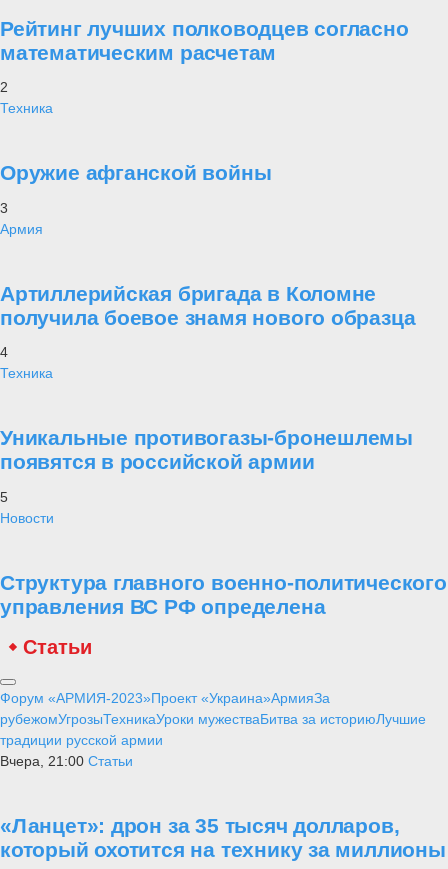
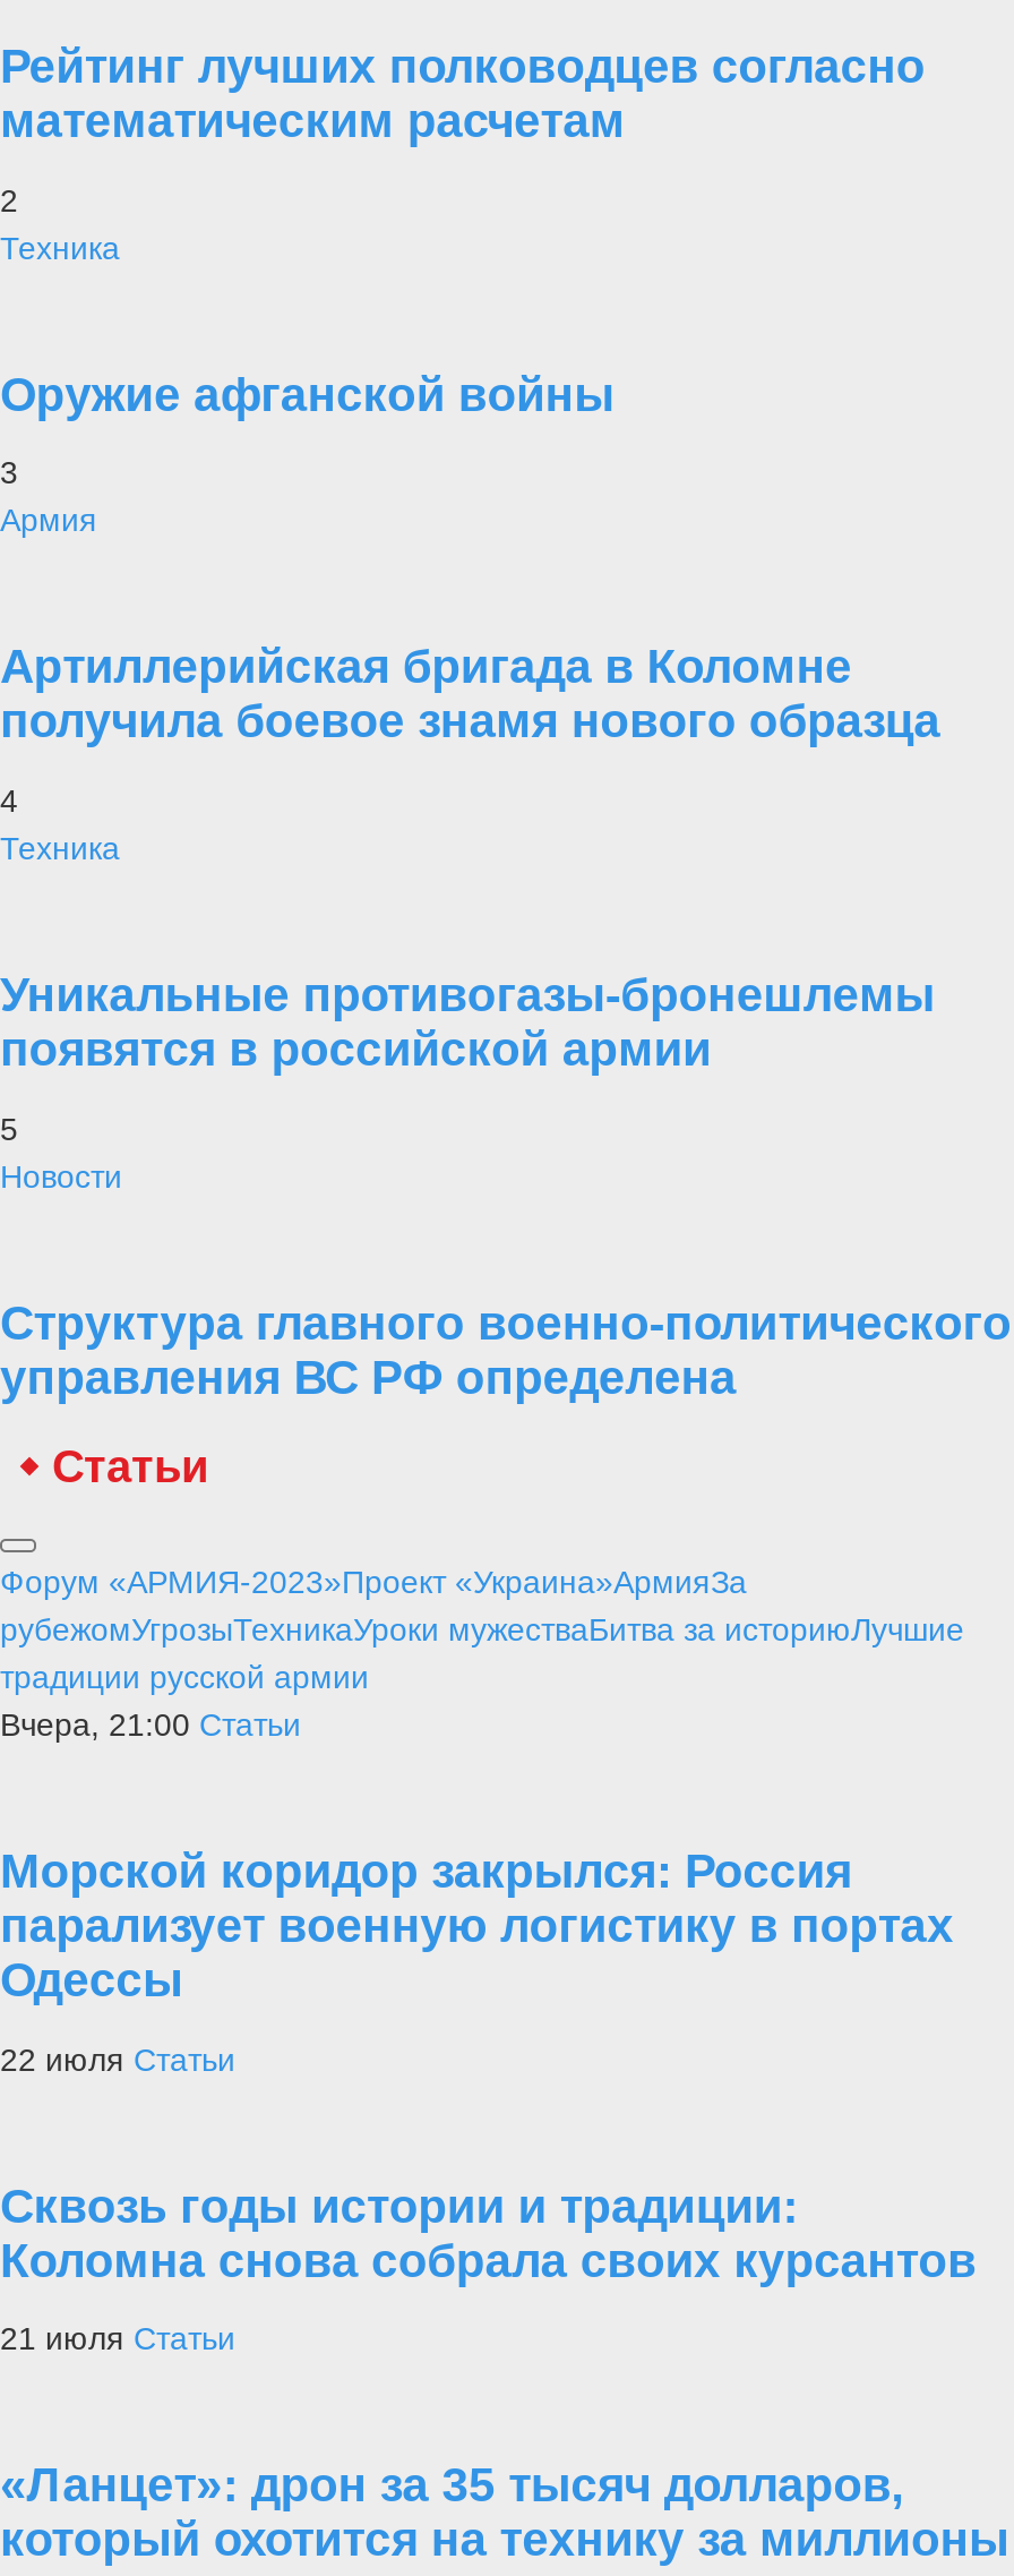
none -> [0,1845,976,2357] Морской коридор закрылся: Россия | парализует военную логистику в портах | Одессы | 22 июля Статьи | Сквозь годы истории и традиции: | Коломна снова собрала своих курсантов | 21 июля Статьи

